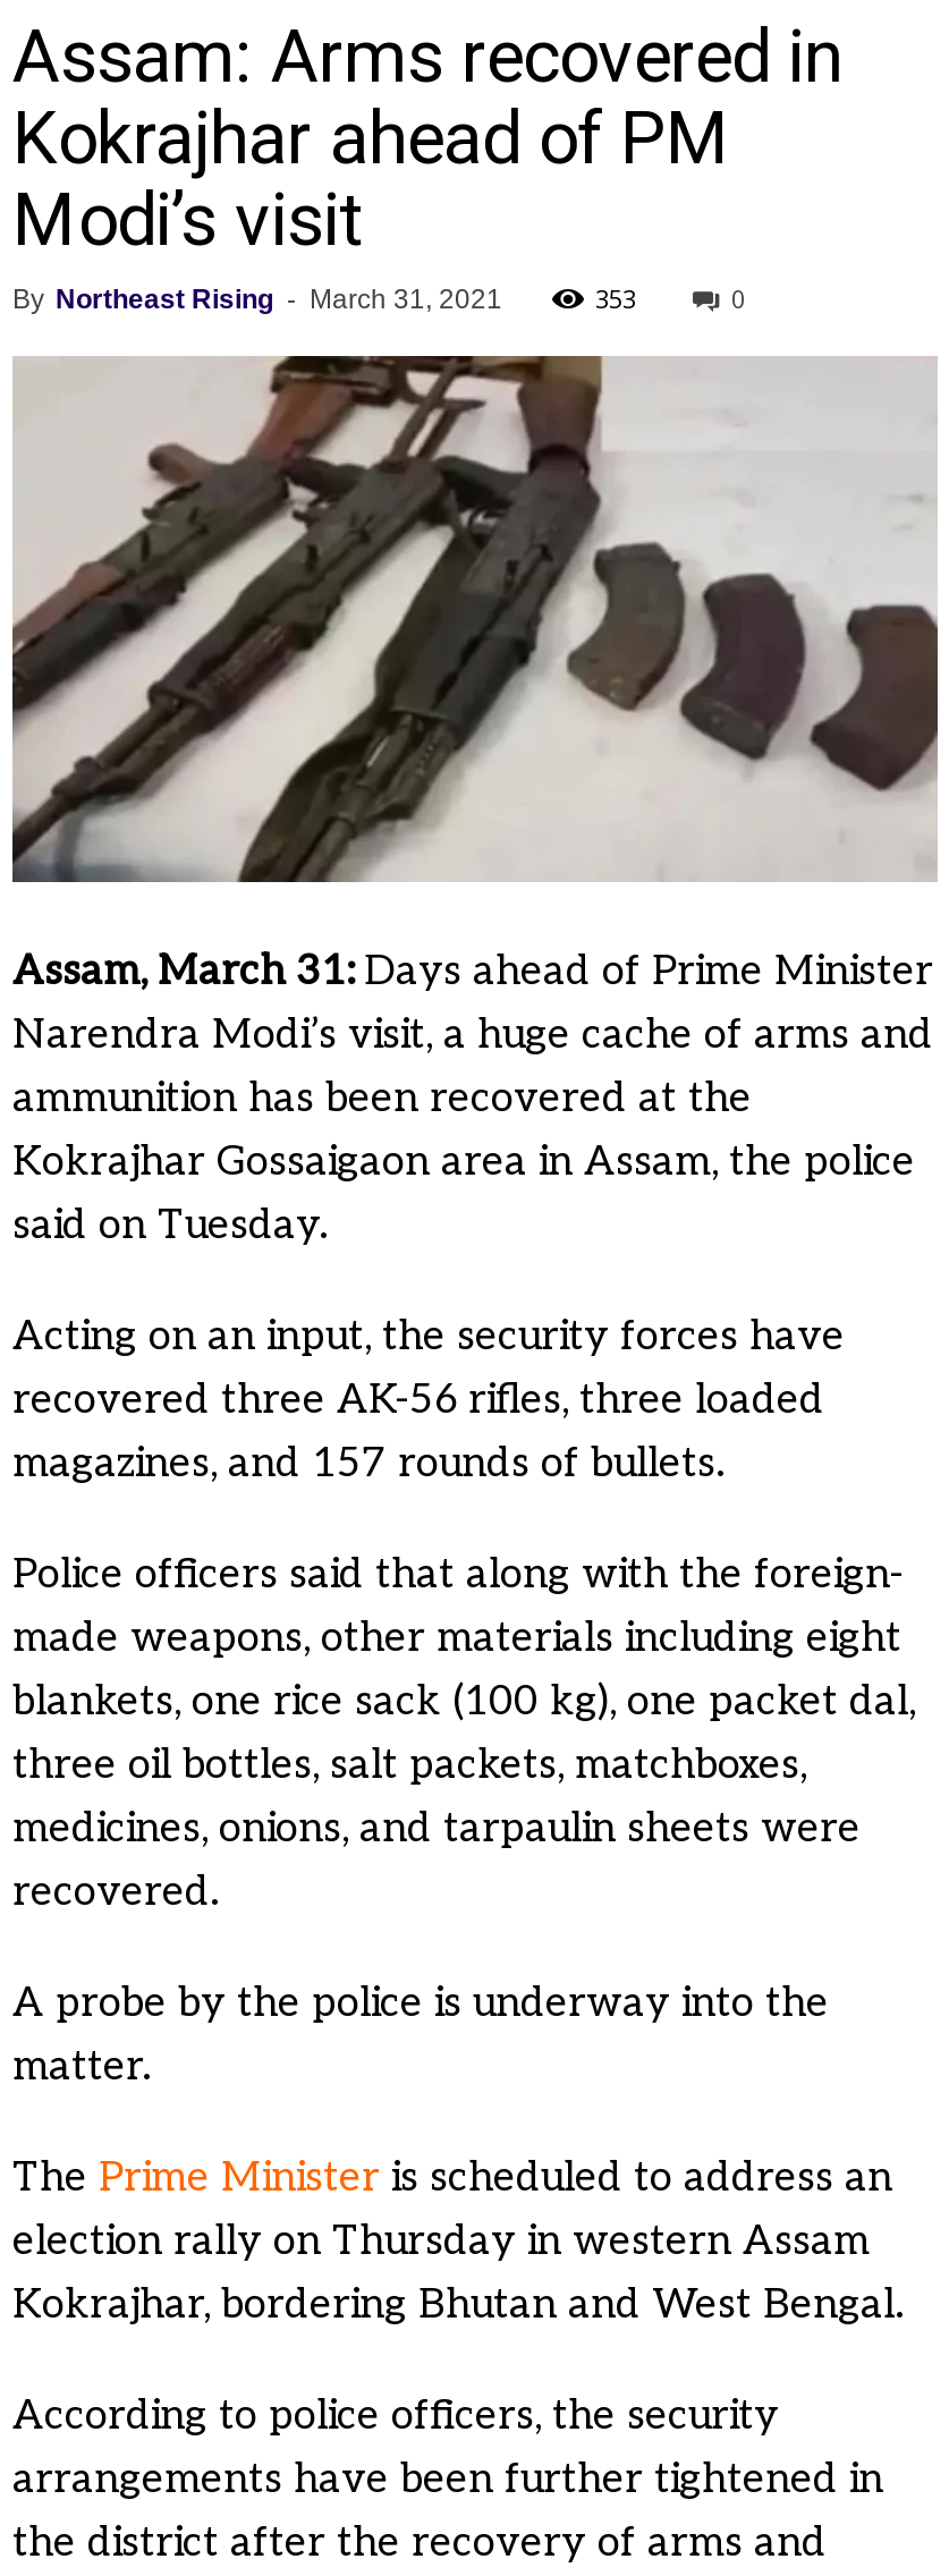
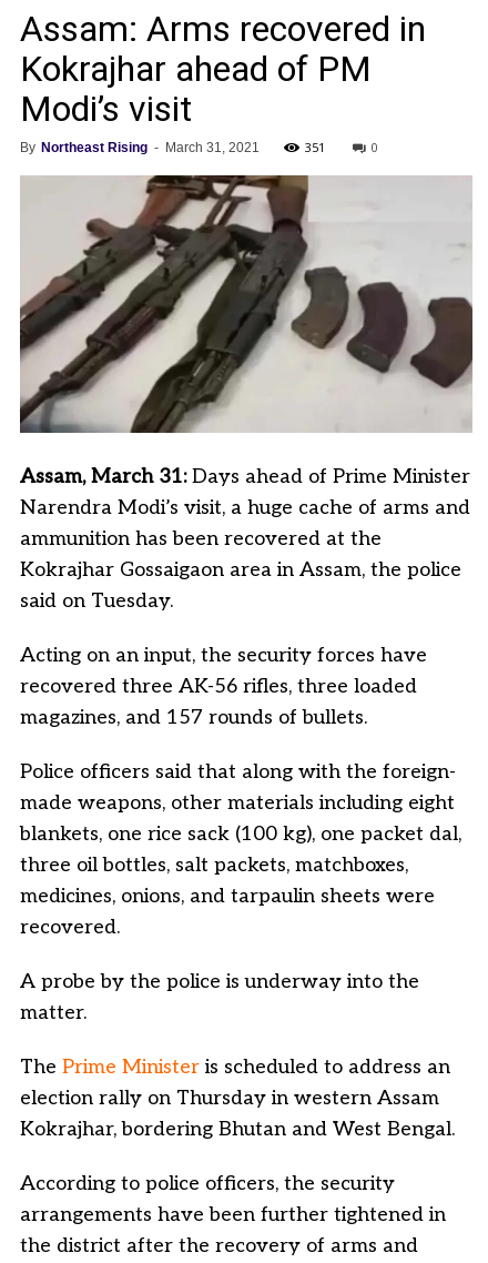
[595,281,636,315] 353 -> [305,139,325,155] 351

